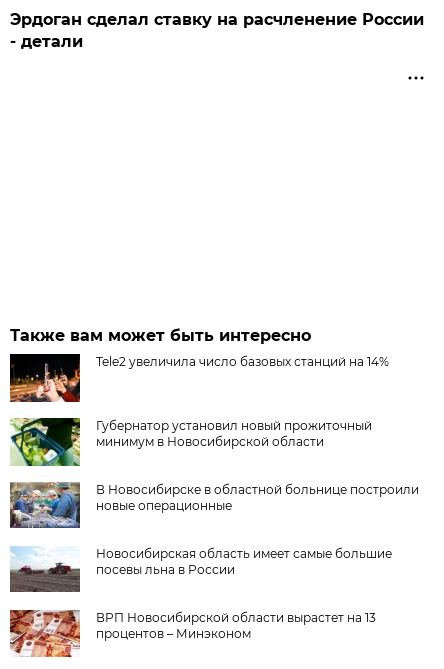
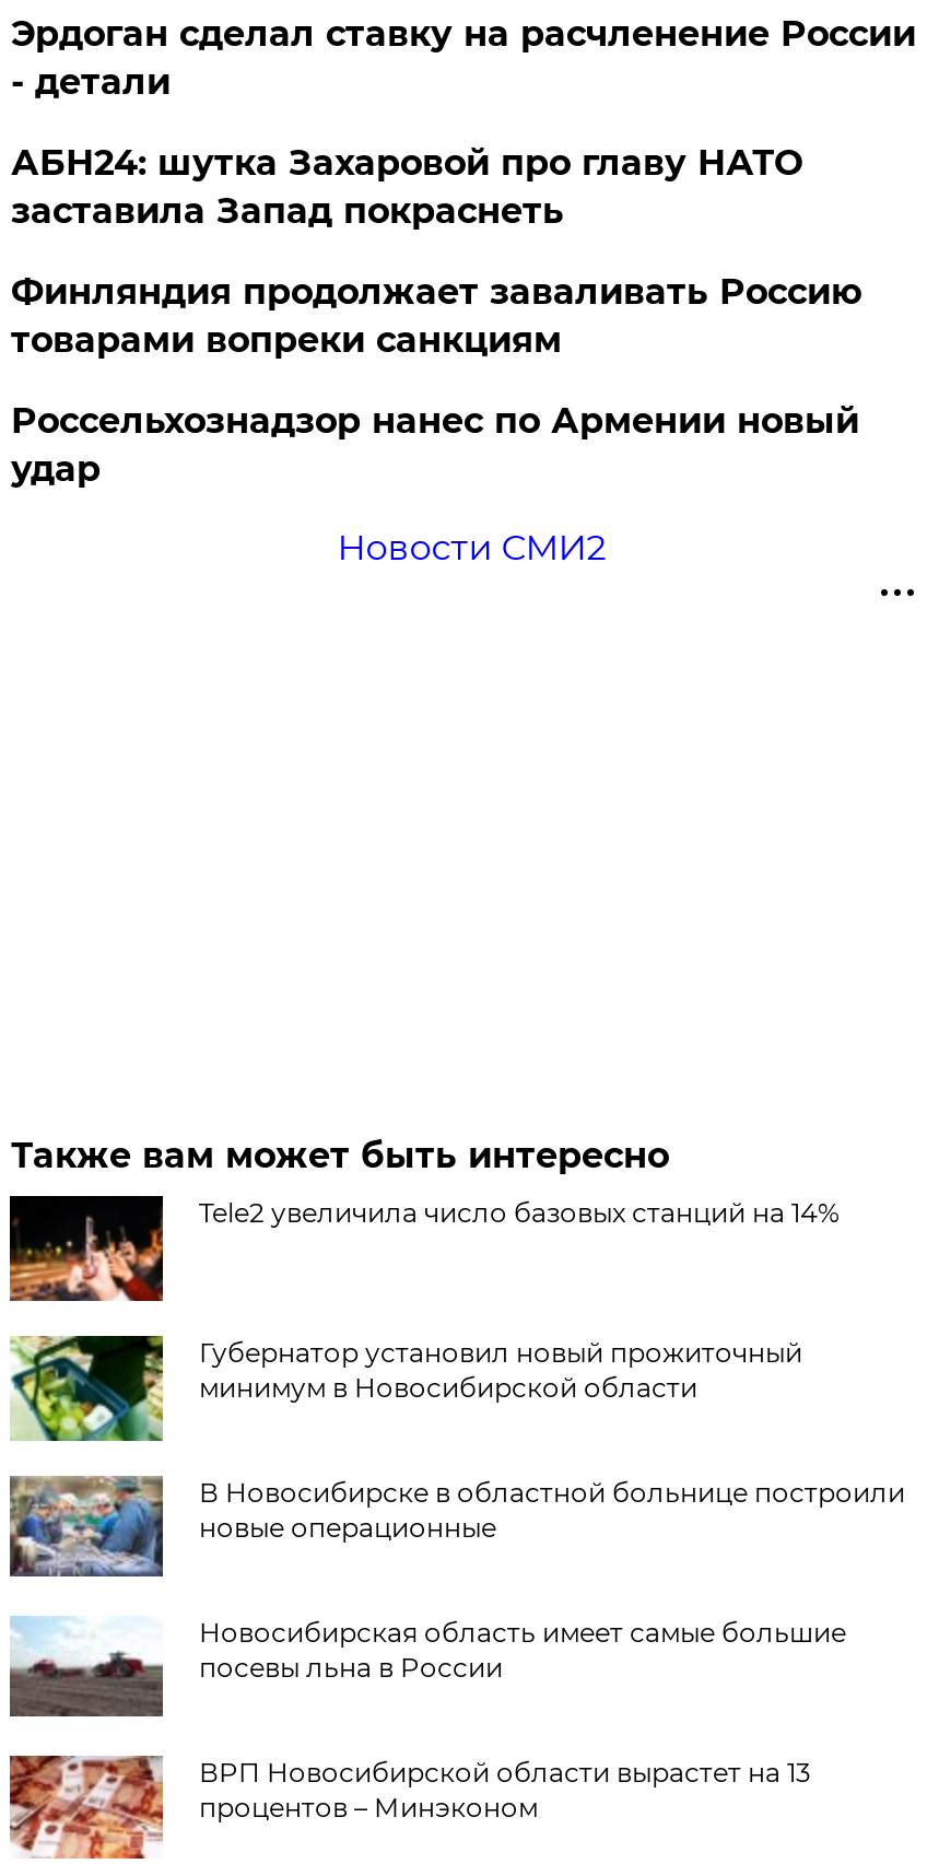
none -> [11,142,861,568] АБН24: шутка Захаровой про главу НАТО | заставила Запад покраснеть | Финляндия продолжает заваливать Россию | товарами вопреки санкциям | Россельхознадзор нанес по Армении новый | удар | Новости СМИ2

